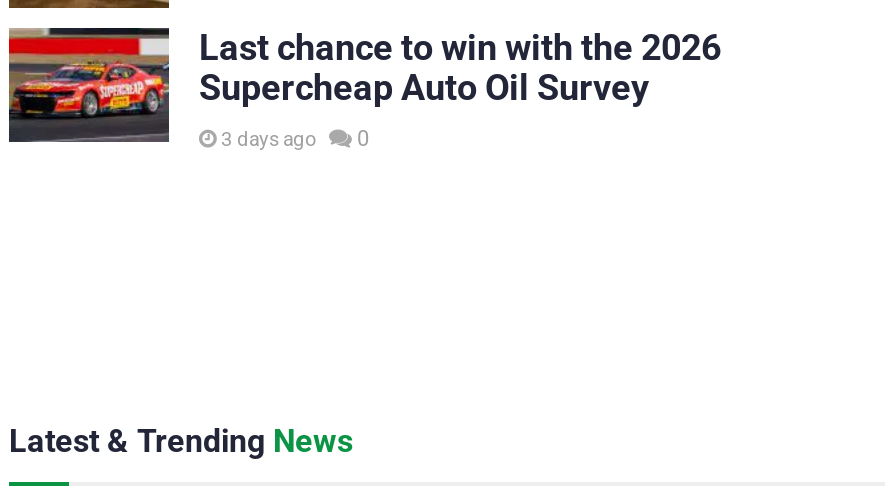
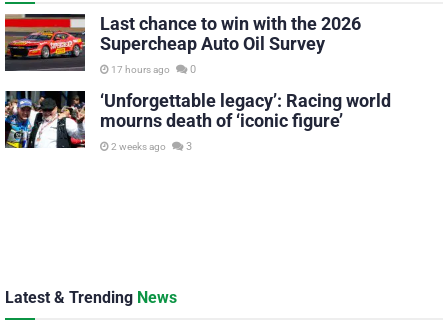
[217,126,369,152] 3 days ago 0 -> [109,63,196,76] 17 hours ago 0
none -> [4,90,391,153] [image] | ‘Unforgettable legacy’: Racing world | mourns death of ‘iconic figure’ | 2 weeks ago | 3

